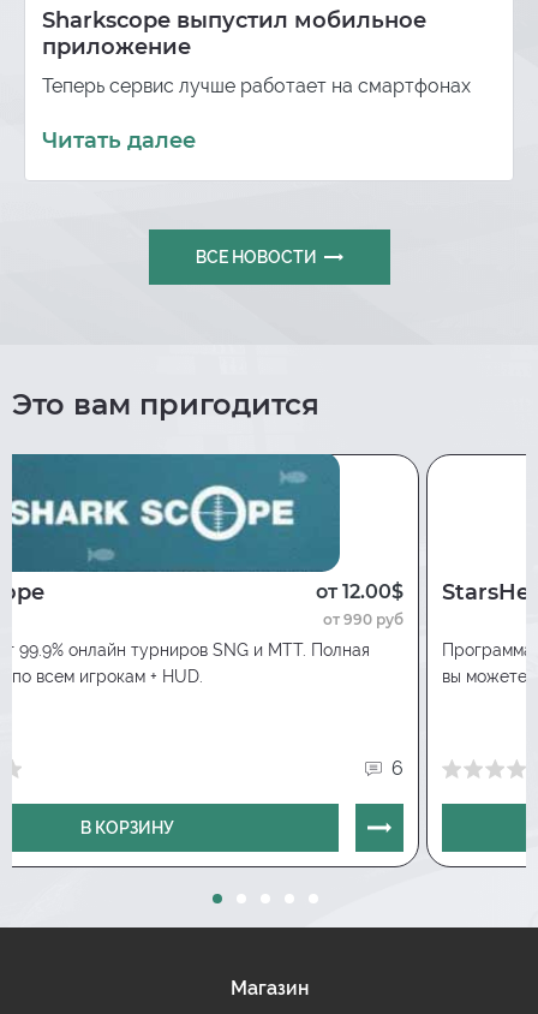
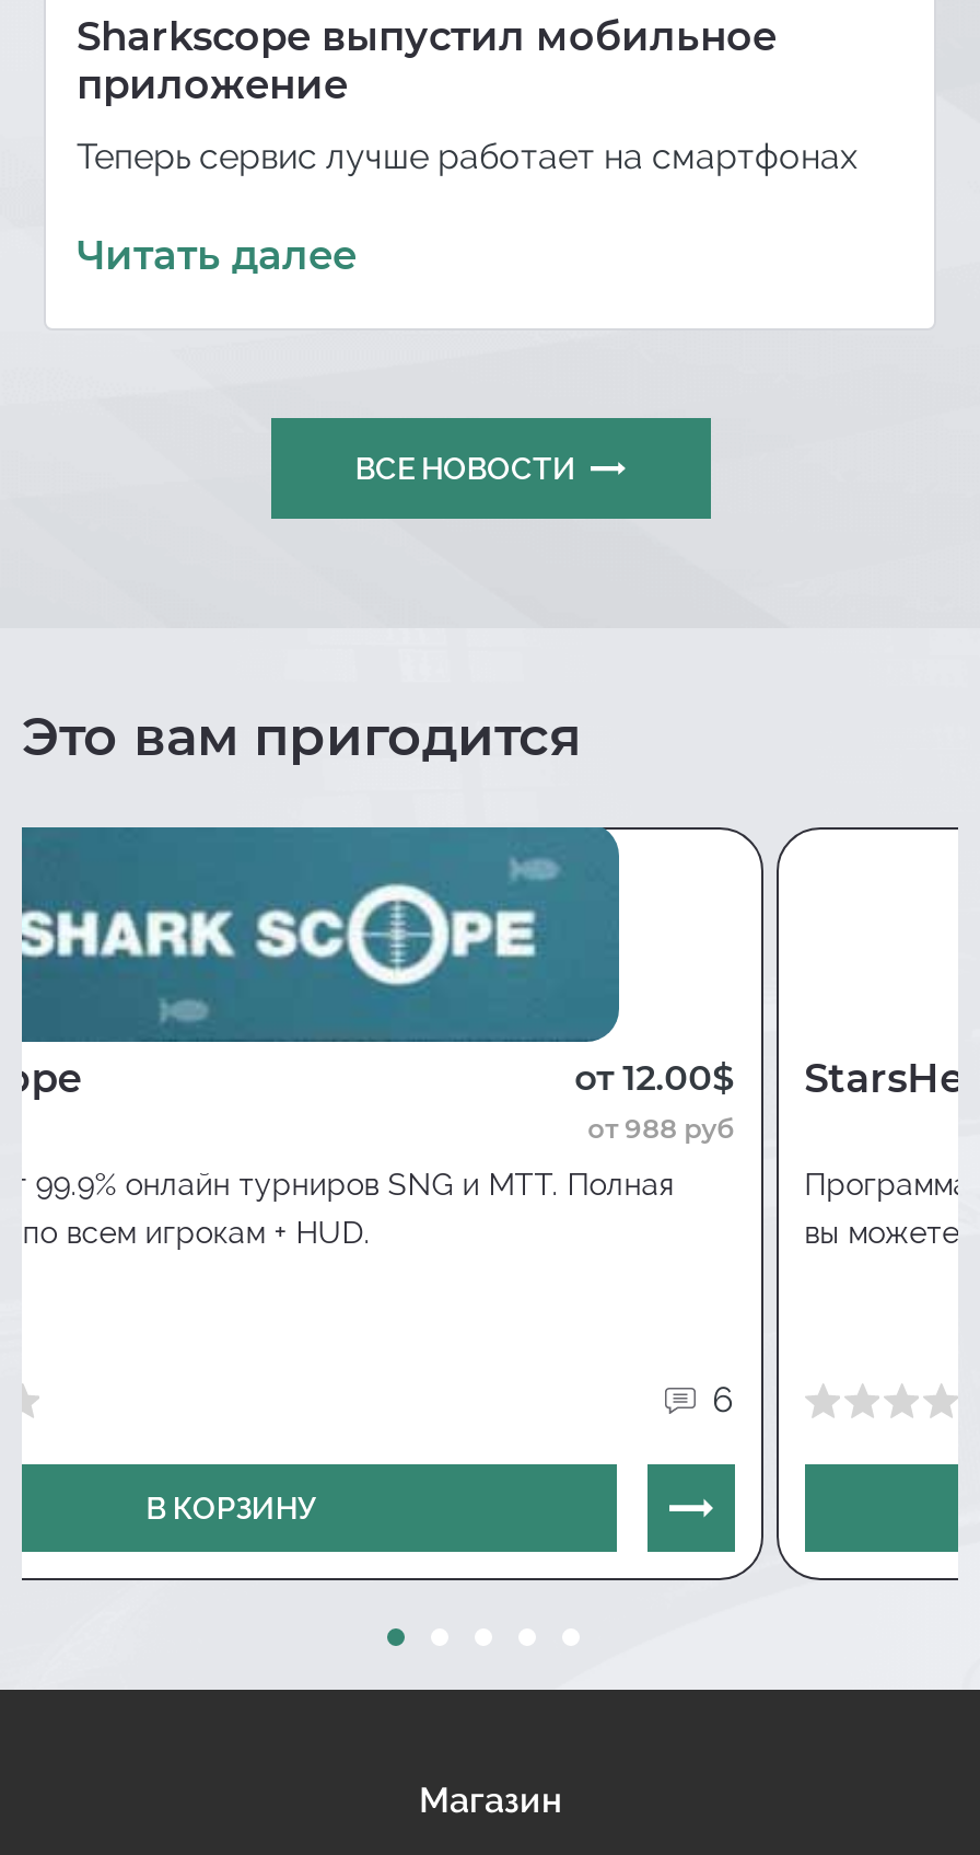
[323,610,403,628] от 990 руб -> [588,1112,734,1145] от 988 руб

